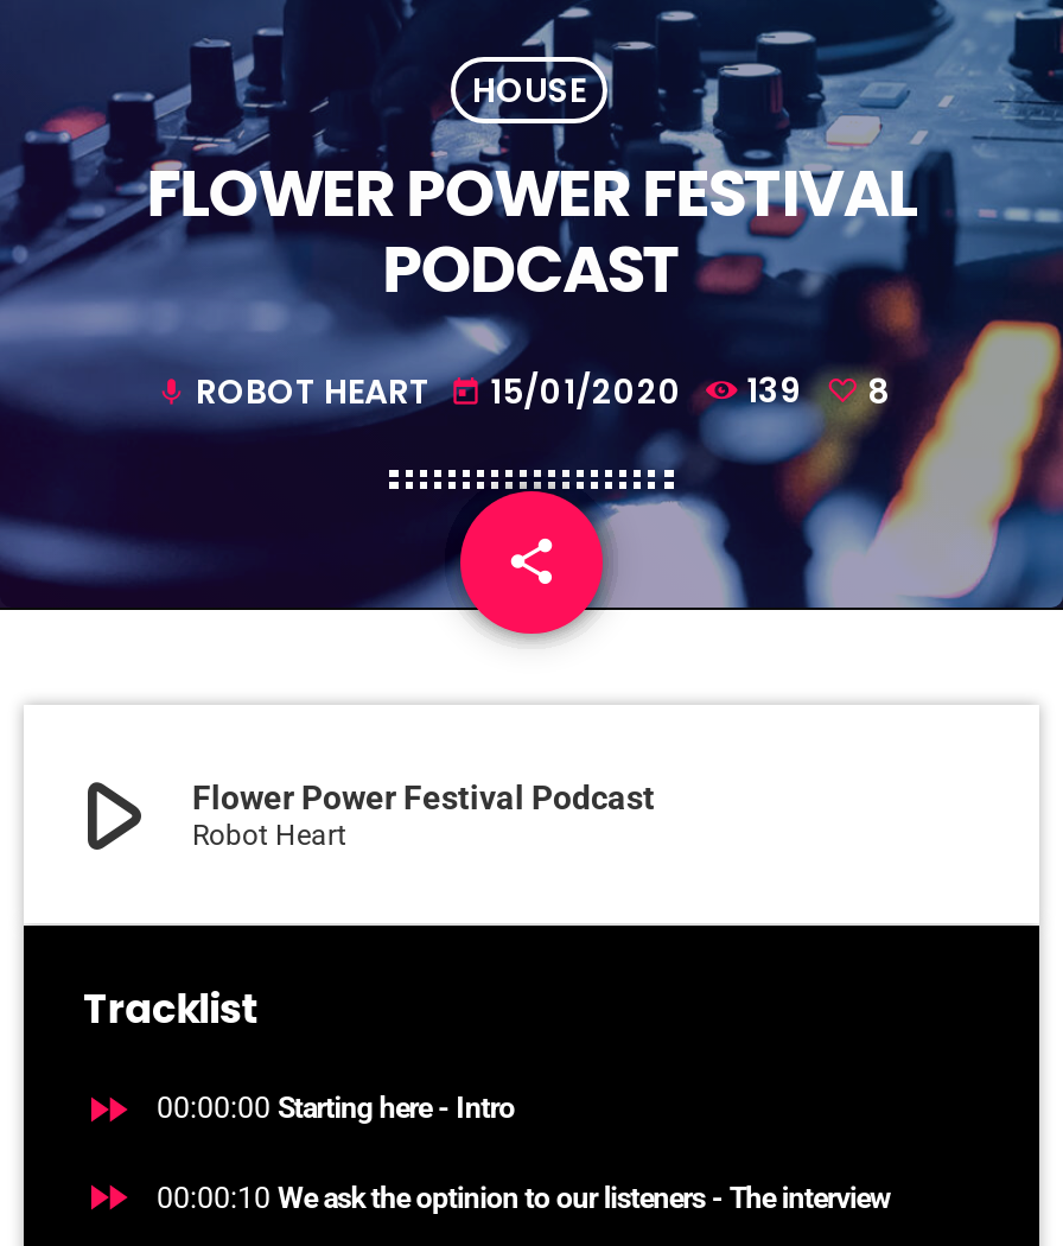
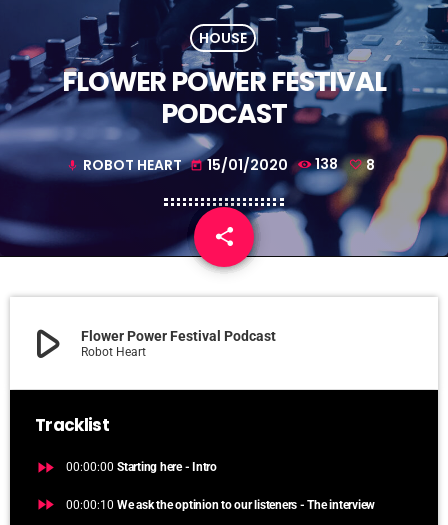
[746,367,808,415] 139 -> [314,155,340,175] 138

